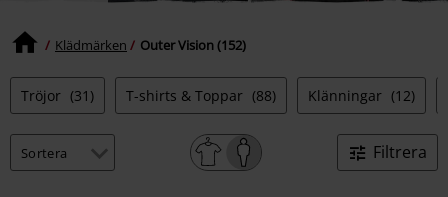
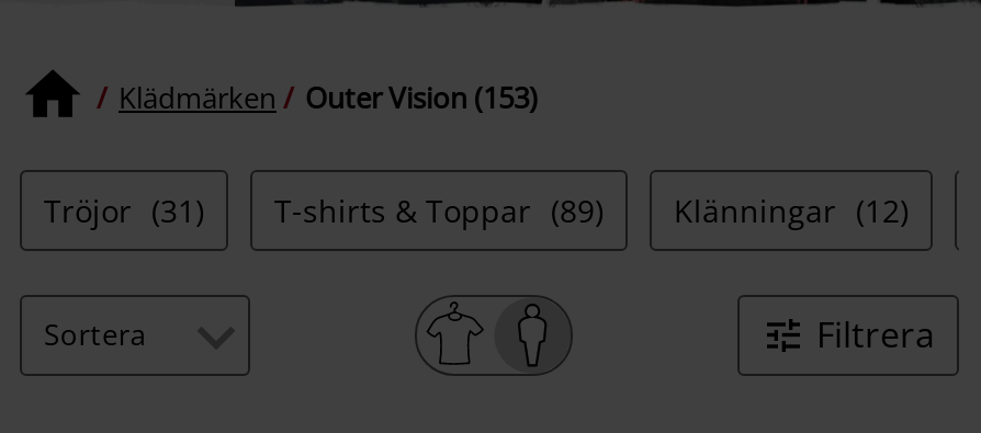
[55,36,246,54] Klädmärken Outer Vision (152) -> [119,79,538,118] Klädmärken Outer Vision (153)
[126,86,276,105] T-shirts & Toppar (88) -> [274,189,604,231] T-shirts & Toppar (89)

